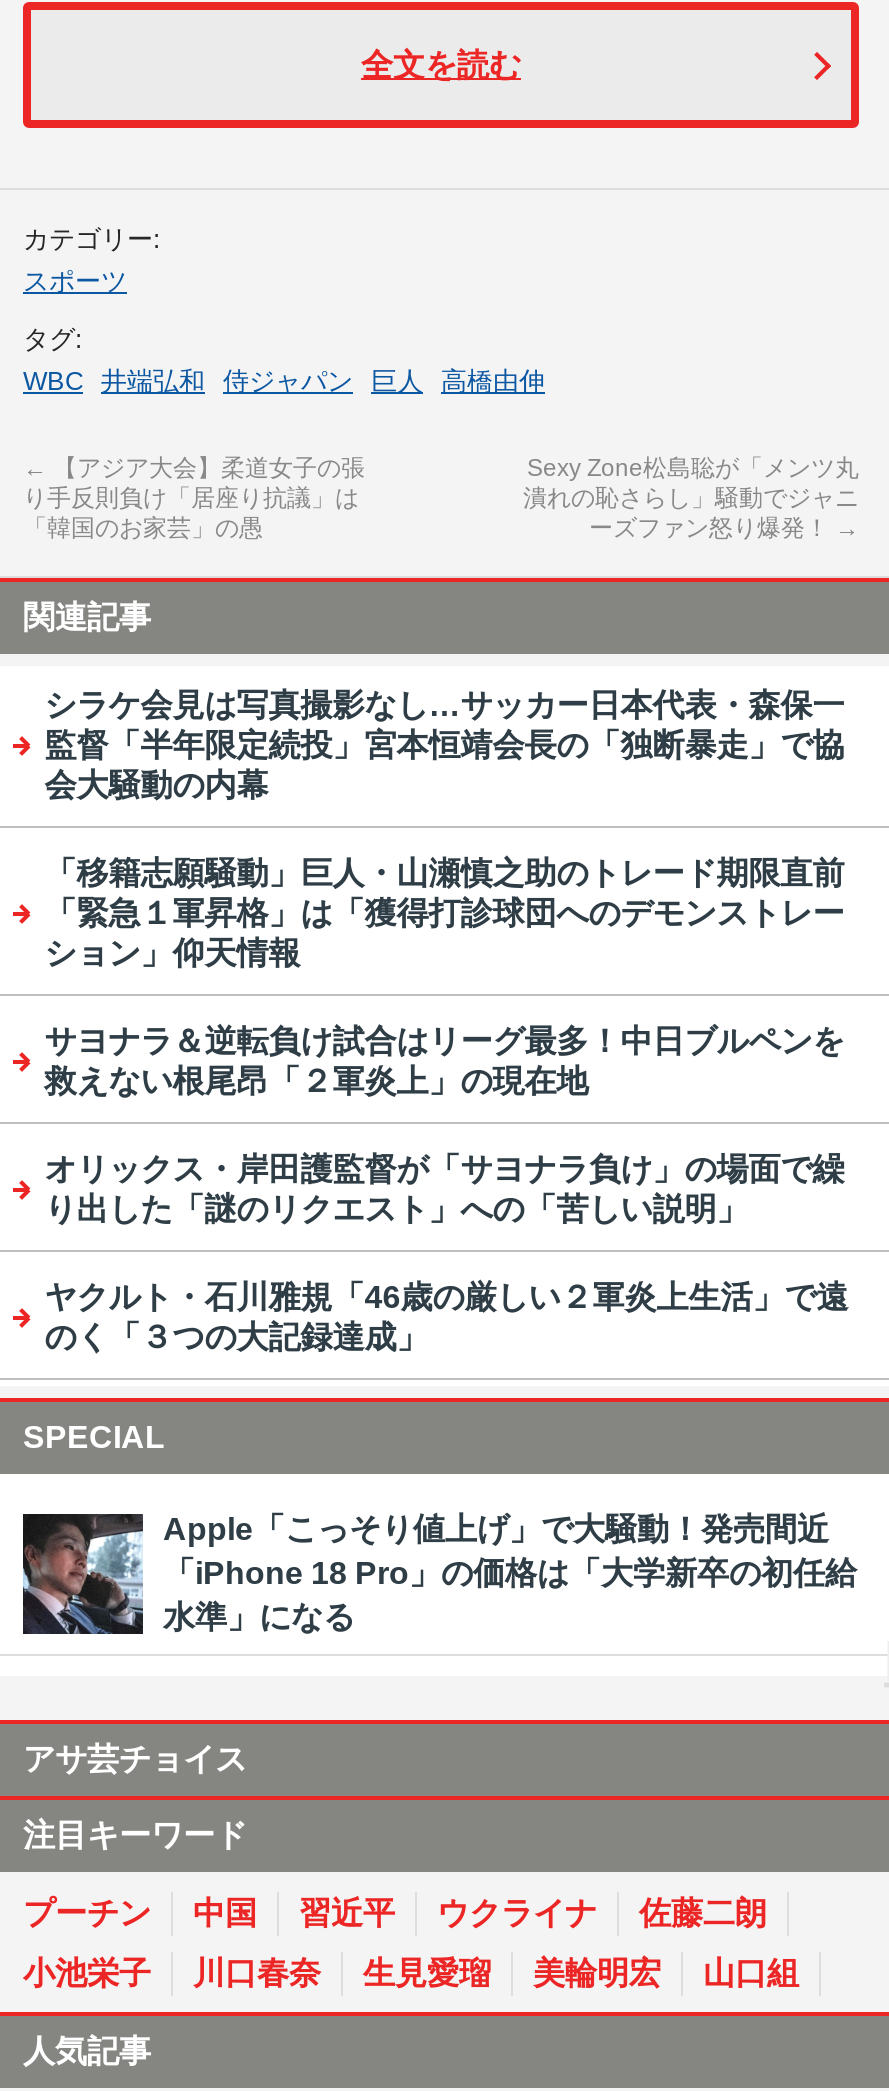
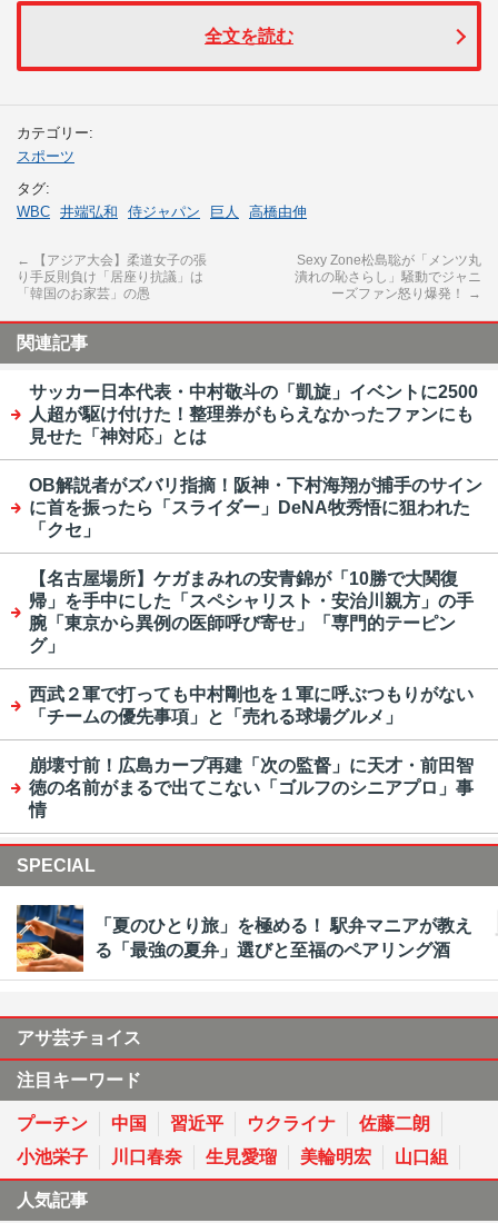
[44,688,844,802] シラケ会見は写真撮影なし…サッカー日本代表・森保一 | 監督「半年限定続投」宮本恒靖会長の「独断暴走」で協 | 会大騒動の内幕 -> [29,382,478,446] サッカー日本代表・中村敬斗の「凱旋」イベントに2500 | 人超が駆け付けた！整理券がもらえなかったファンにも | 見せた「神対応」とは
[44,856,844,970] 「移籍志願騒動」巨人・山瀬慎之助のトレード期限直前 | 「緊急１軍昇格」は「獲得打診球団へのデモンストレー | ション」仰天情報 -> [29,476,482,539] OB解説者がズバリ指摘！阪神・下村海翔が捕手のサイン | に首を振ったら「スライダー」DeNA牧秀悟に狙われた | 「クセ」
[44,1024,844,1098] サヨナラ＆逆転負け試合はリーグ最多！中日ブルペンを | 救えない根尾昂「２軍炎上」の現在地 -> [29,569,473,655] 【名古屋場所】ケガまみれの安青錦が「10勝で大関復 | 帰」を手中にした「スペシャリスト・安治川親方」の手 | 腕「東京から異例の医師呼び寄せ」「専門的テーピン | グ」
[44,1152,844,1226] オリックス・岸田護監督が「サヨナラ負け」の場面で繰 | り出した「謎のリクエスト」への「苦しい説明」 -> [29,685,473,726] 西武２軍で打っても中村剛也を１軍に呼ぶつもりがない | 「チームの優先事項」と「売れる球場グルメ」
[44,1280,848,1354] ヤクルト・石川雅規「46歳の厳しい２軍炎上生活」で遠 | のく「３つの大記録達成」 -> [29,756,473,819] 崩壊寸前！広島カープ再建「次の監督」に天才・前田智 | 徳の名前がまるで出てこない「ゴルフのシニアプロ」事 | 情
[21,1512,857,1636] [image] | Apple「こっそり値上げ」で大騒動！発売間近 | 「iPhone 18 Pro」の価格は「大学新卒の初任給 | 水準」になる -> [16,904,472,973] [image] | 「夏のひとり旅」を極める！ 駅弁マニアが教え | る「最強の夏弁」選びと至福のペアリング酒

